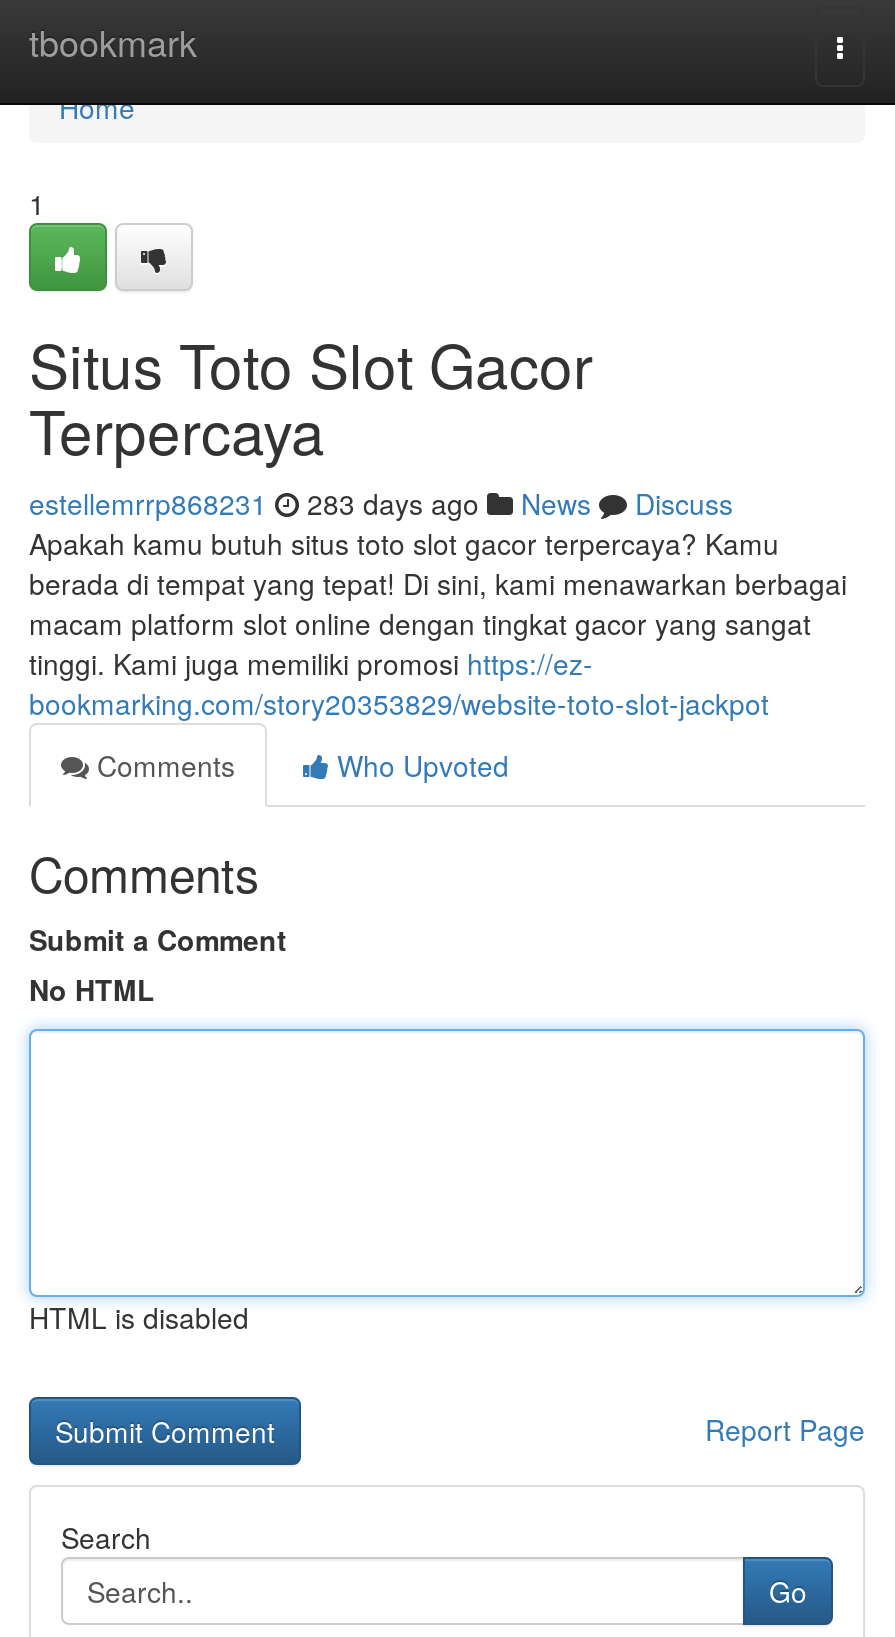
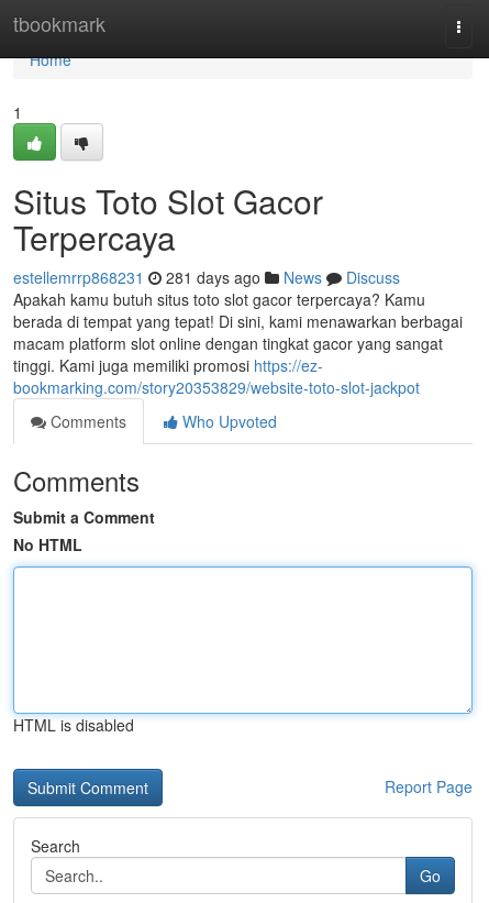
[29,483,733,523] estellemrrp868231 283 days ago News Discuss -> [13,266,400,288] estellemrrp868231 281 days ago News Discuss

